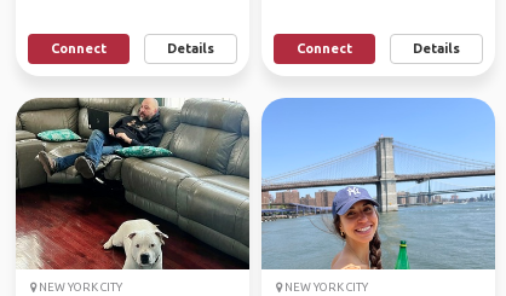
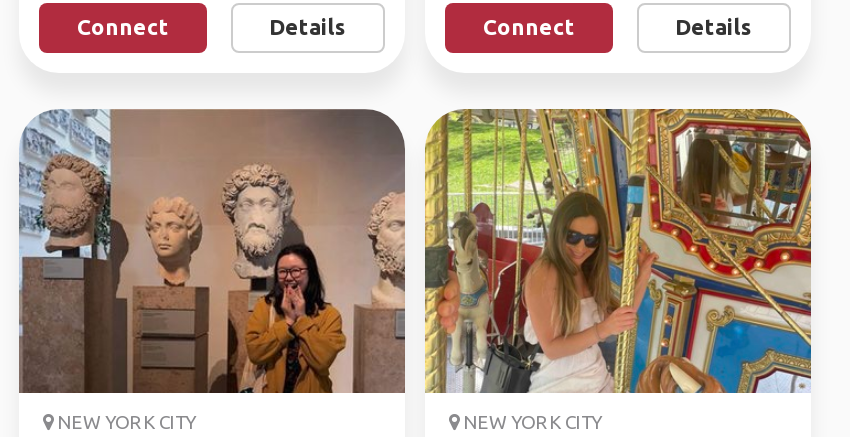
[15,98,251,271] [image] -> [17,107,407,395] [image]
[260,97,495,271] [image] -> [423,107,813,395] [image]

